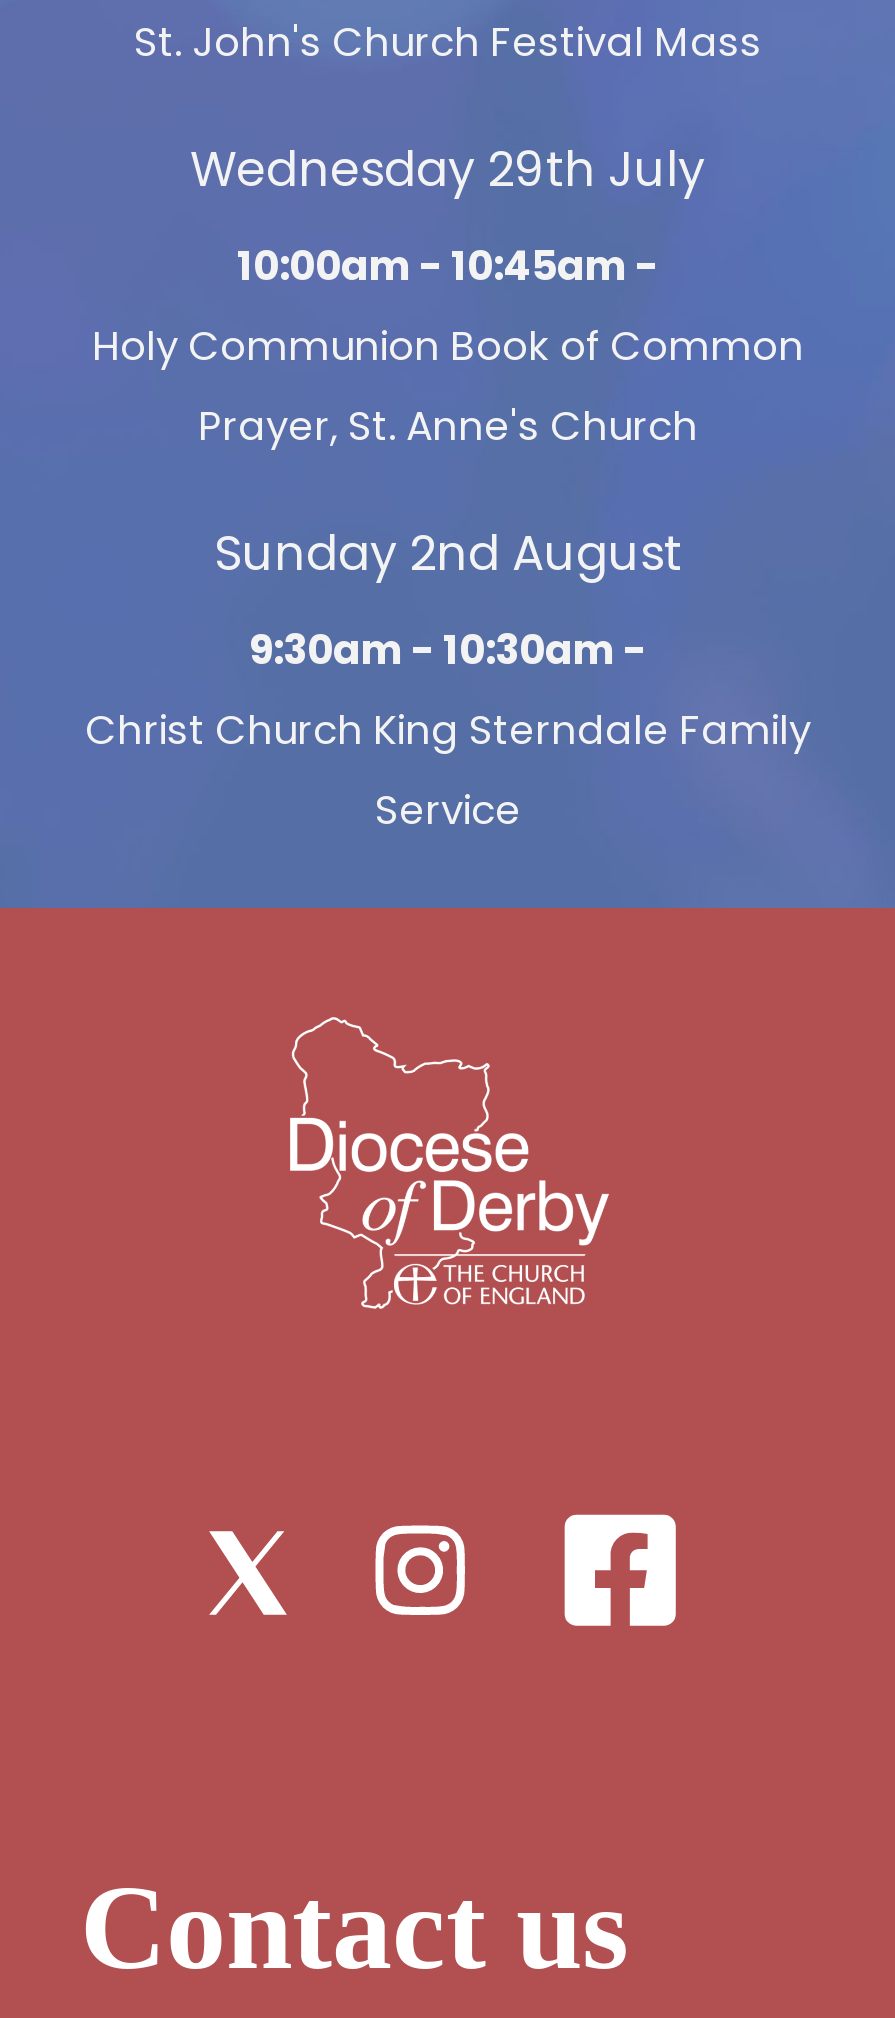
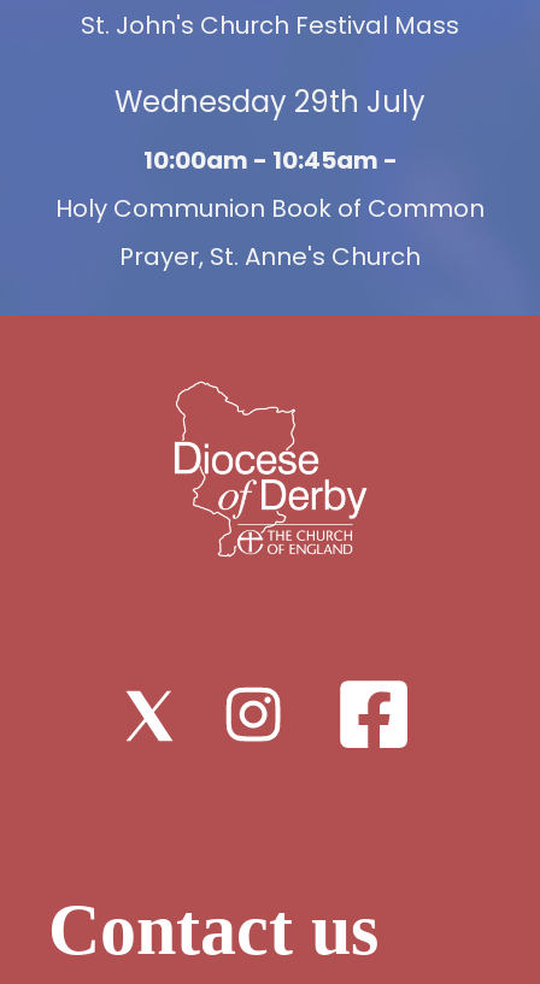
[85,521,811,839] Sunday 2nd August | 9:30am - 10:30am - | Christ Church King Sterndale Family | Service -> none

